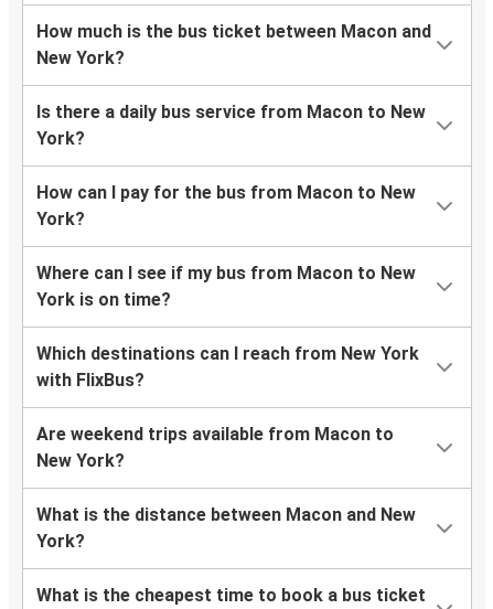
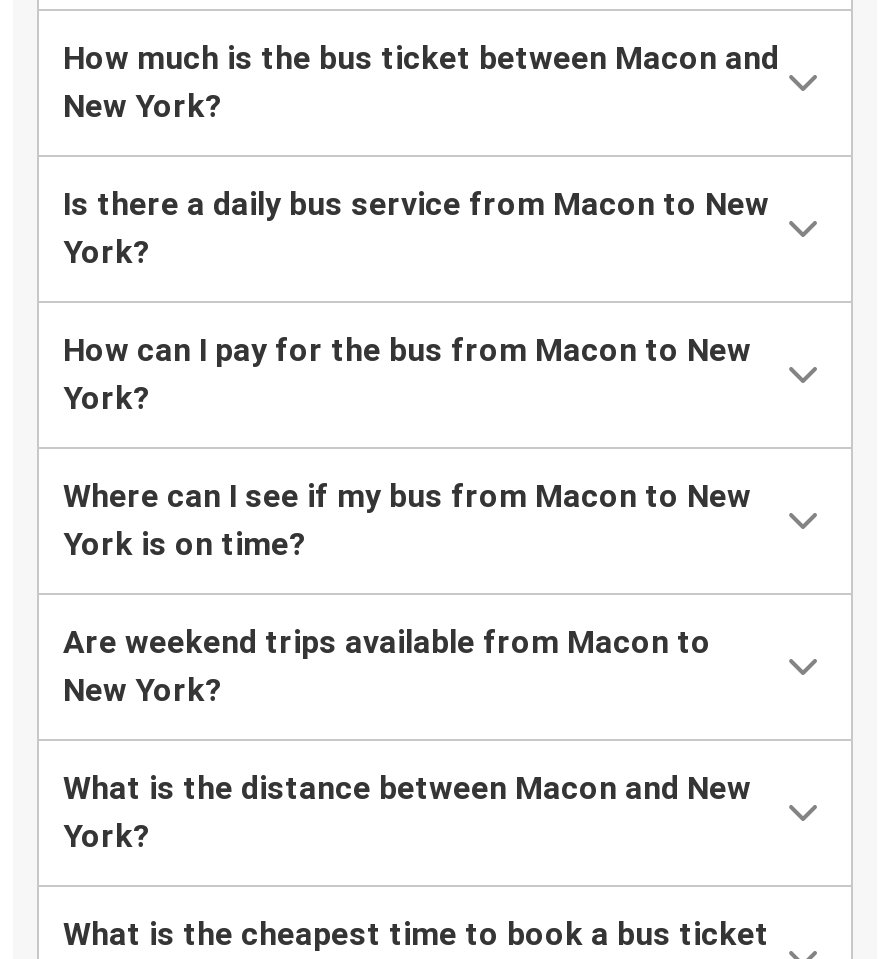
[36,343,419,391] Which destinations can I reach from New York | with FlixBus? -> none

